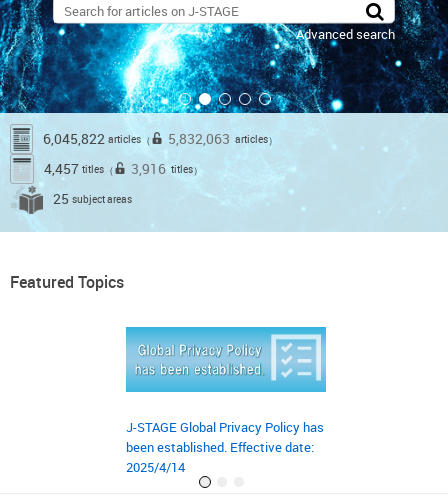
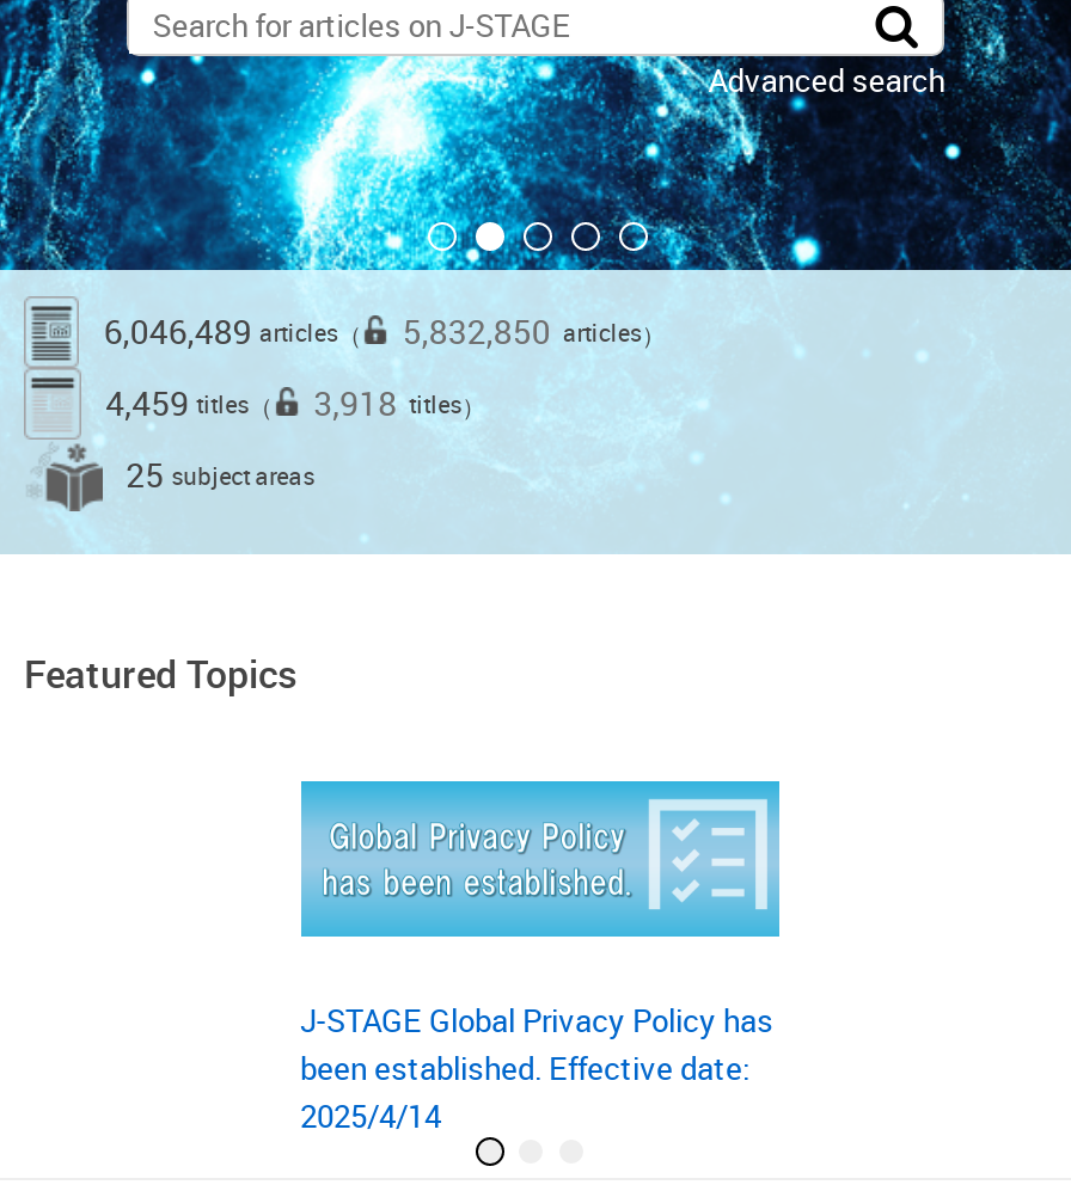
[43,129,151,148] 6,045,822 articles（ -> [104,308,362,354] 6,046,489 articles（
[168,129,278,148] 5,832,063 articles） -> [402,308,665,354] 5,832,850 articles）
[44,159,114,178] 4,457 titles（ -> [106,380,273,425] 4,459 titles（
[131,159,203,178] 3,916 titles） -> [314,380,486,425] 3,918 titles）

